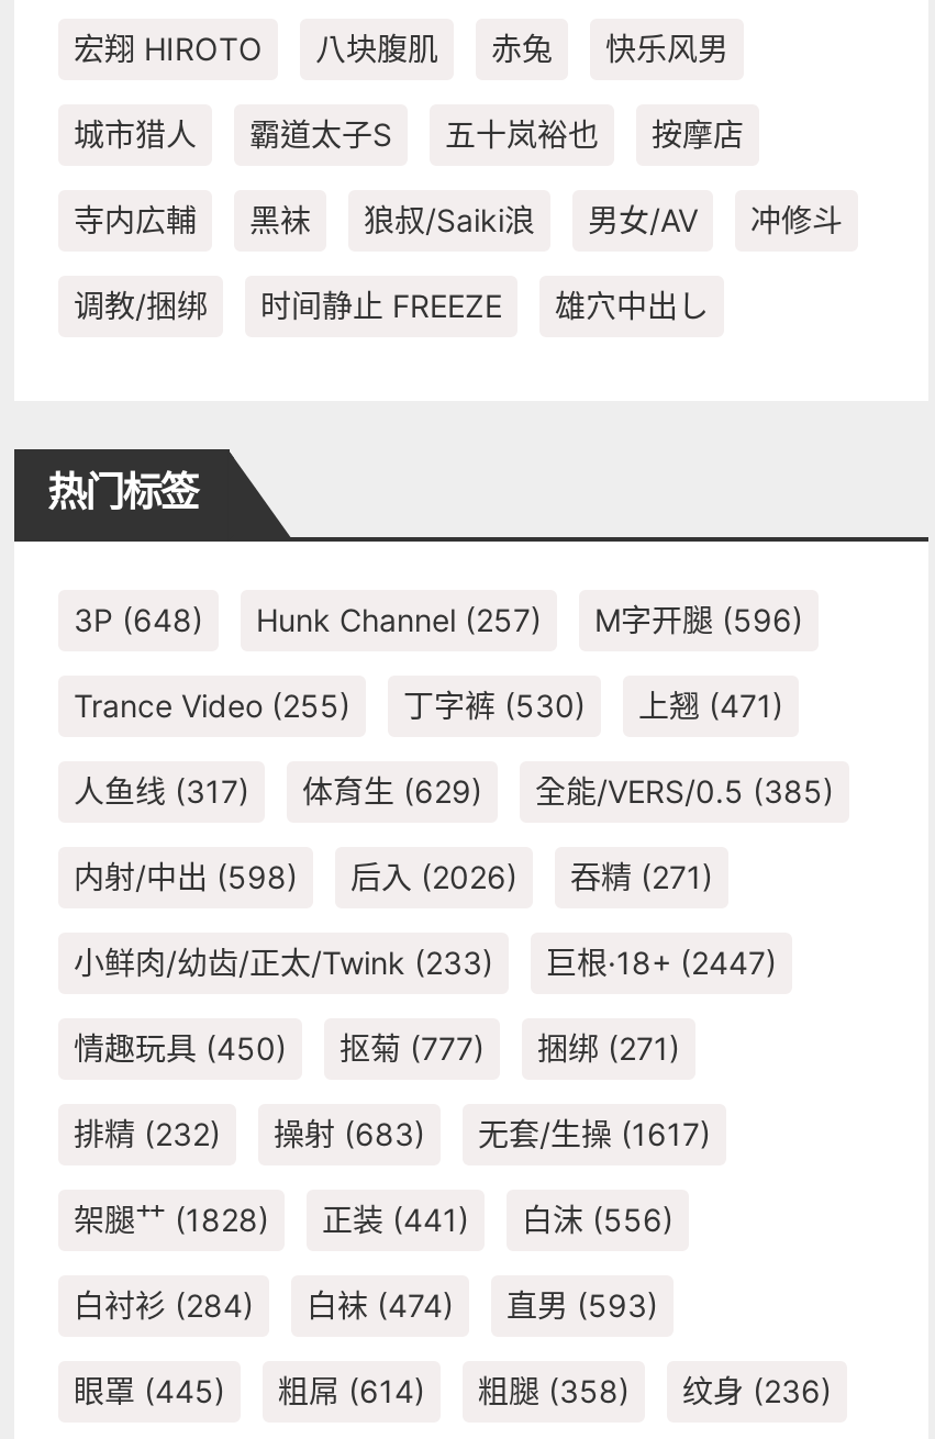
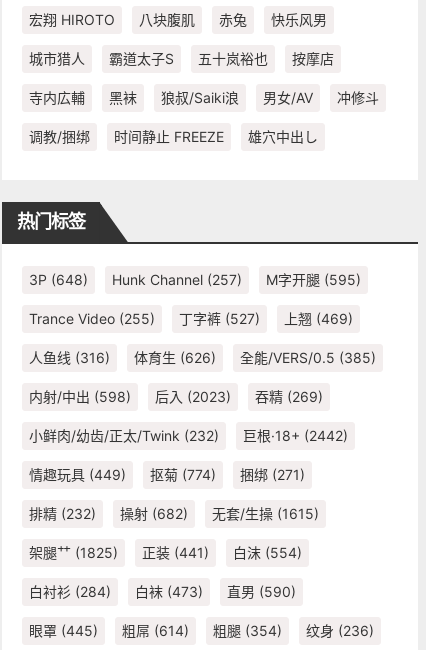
[74,602,803,639] 3P (648) Hunk Channel (257) M字开腿(596) -> [29,271,361,288] 3P (648) Hunk Channel (257) M字开腿(595)
[403,687,586,725] 丁字裤(530) -> [179,310,260,327] 丁字裤(527)
[638,687,783,725] 上翘(471) -> [284,310,353,327] 上翘(469)
[74,773,249,810] 人鱼线(317) -> [29,349,110,366] 人鱼线(316)
[302,773,482,810] 体育生(629) -> [134,349,216,366] 体育生(626)
[350,859,517,896] 后入(2026) -> [155,388,231,405] 后入(2023)
[570,859,713,896] 吞精(271) -> [255,388,323,405] 吞精(269)
[74,944,493,982] 小鲜肉/幼齿/正太/Twink (233) -> [29,427,219,444] 小鲜肉/幼齿/正太/Twink (232)
[546,944,777,982] 巨根·18+ (2447) -> [243,427,348,444] 巨根·18+ (2442)
[74,1030,287,1067] 情趣玩具(450) -> [29,466,126,483] 情趣玩具(449)
[340,1030,485,1067] 抠菊(777) -> [150,466,216,483] 抠菊(774)
[274,1116,425,1153] 操射(683) -> [120,505,188,522] 操射(682)
[478,1116,711,1153] 无套/生操(1617) -> [212,505,319,522] 无套/生操(1615)
[74,1201,269,1239] 架腿艹(1828) -> [29,544,118,561] 架腿艹(1825)
[522,1201,674,1239] 白沫(556) -> [233,544,302,561] 白沫(554)
[307,1287,454,1324] 白袜(474) -> [135,583,203,600] 白袜(473)
[507,1287,658,1324] 直男(593) -> [227,583,296,600] 直男(590)
[74,1373,832,1410] 眼罩(445) 粗屌(614) 粗腿(358) 纹身(236) -> [29,622,374,639] 眼罩(445) 粗屌(614) 粗腿(354) 纹身(236)

